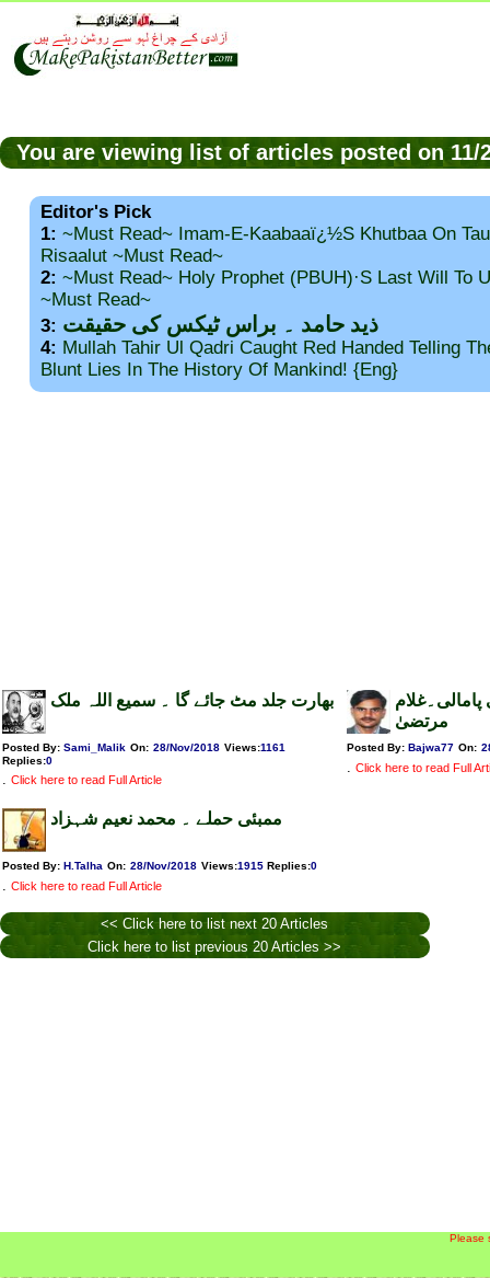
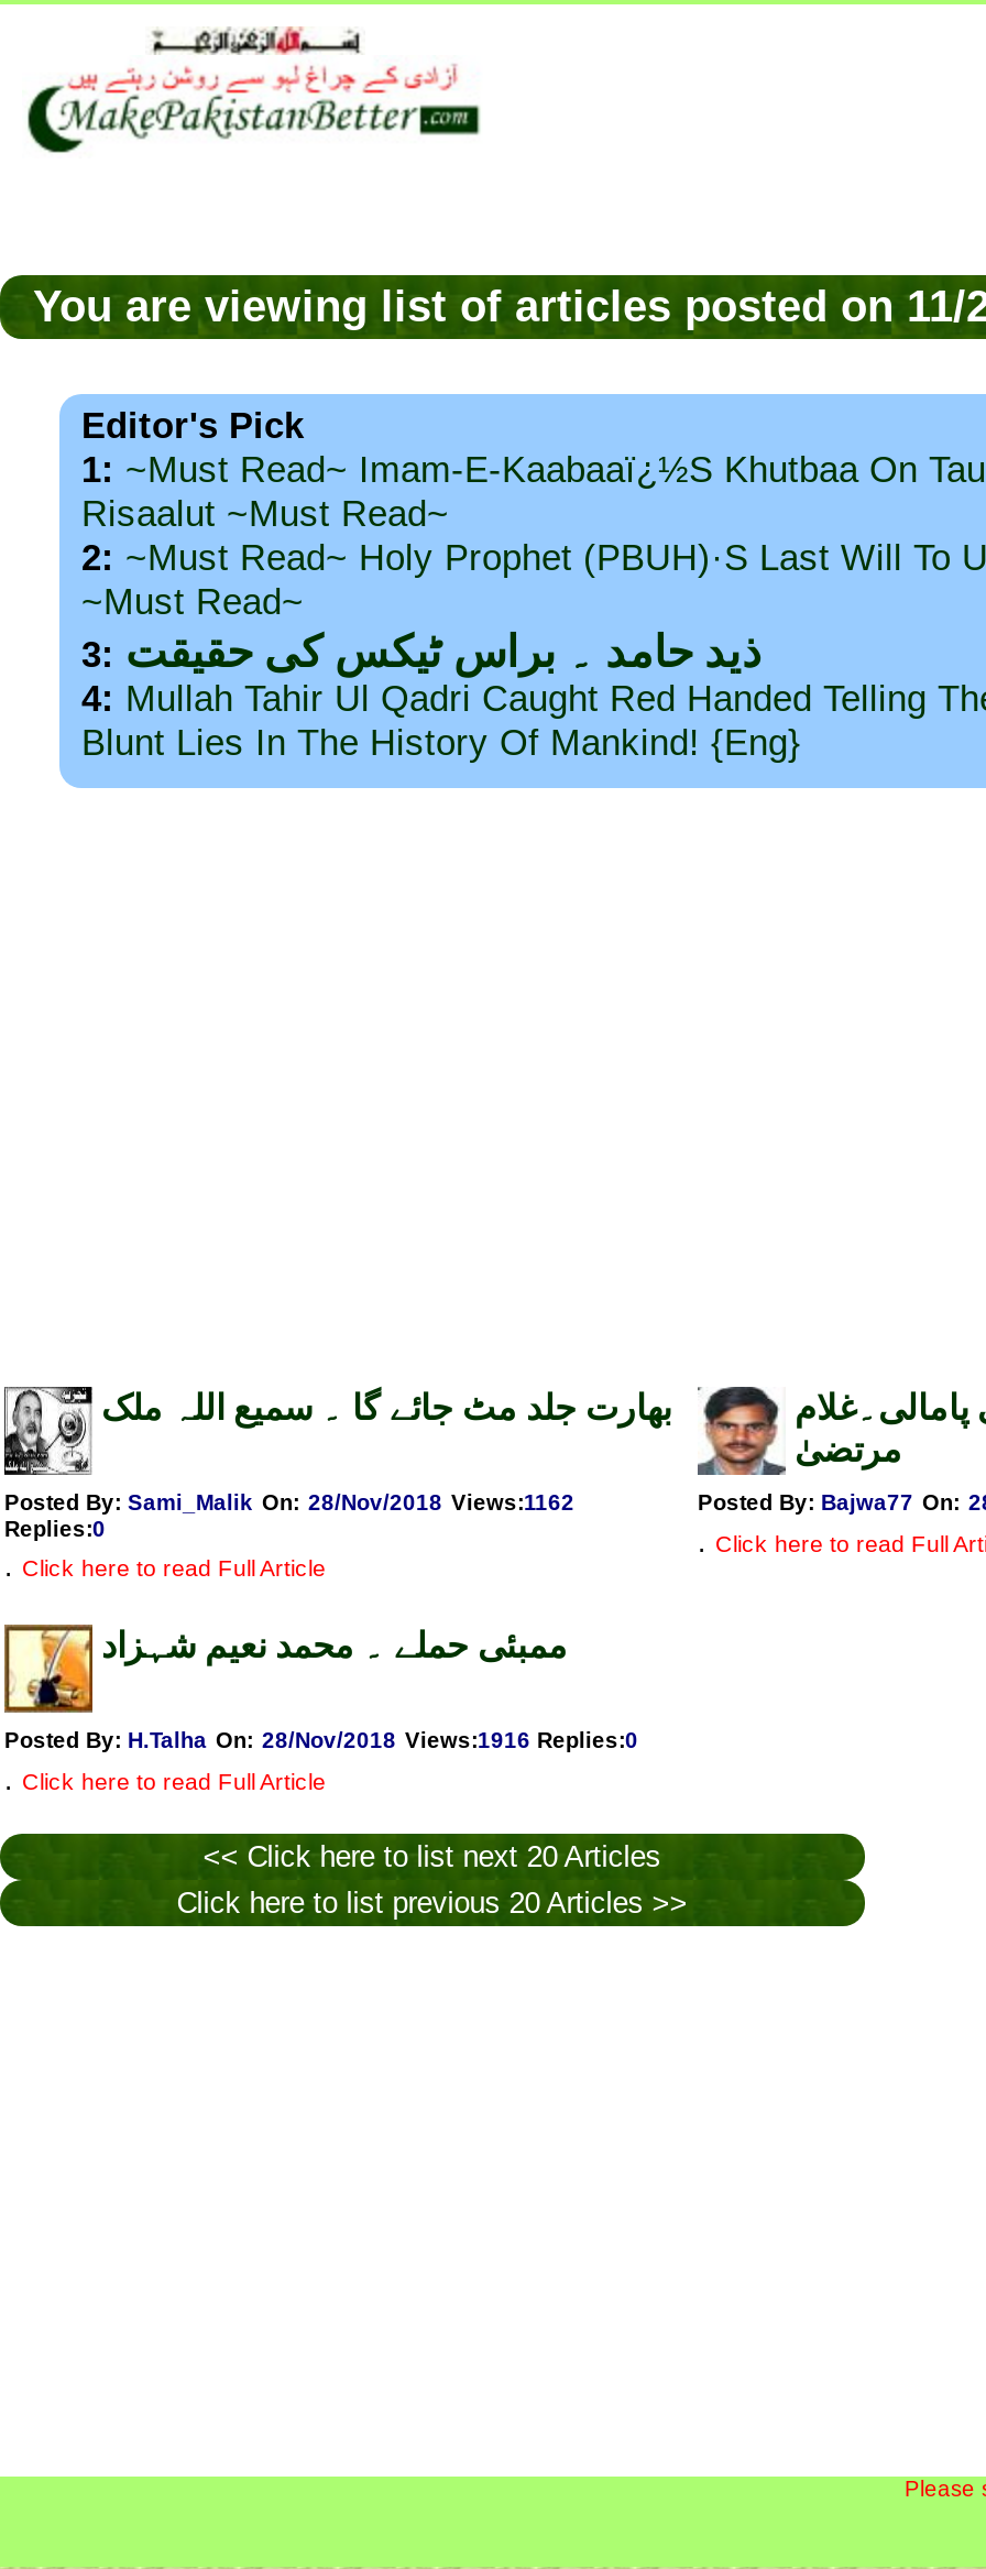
[2,742,285,754] Posted By: Sami_Malik On: 28/Nov/2018 Views: 1161 -> [4,1491,574,1515] Posted By: Sami_Malik On: 28/Nov/2018 Views: 1162
[2,860,317,872] Posted By: H.Talha On: 28/Nov/2018 Views: 1915 Replies: 0 -> [4,1729,638,1753] Posted By: H.Talha On: 28/Nov/2018 Views: 1916 Replies: 0

